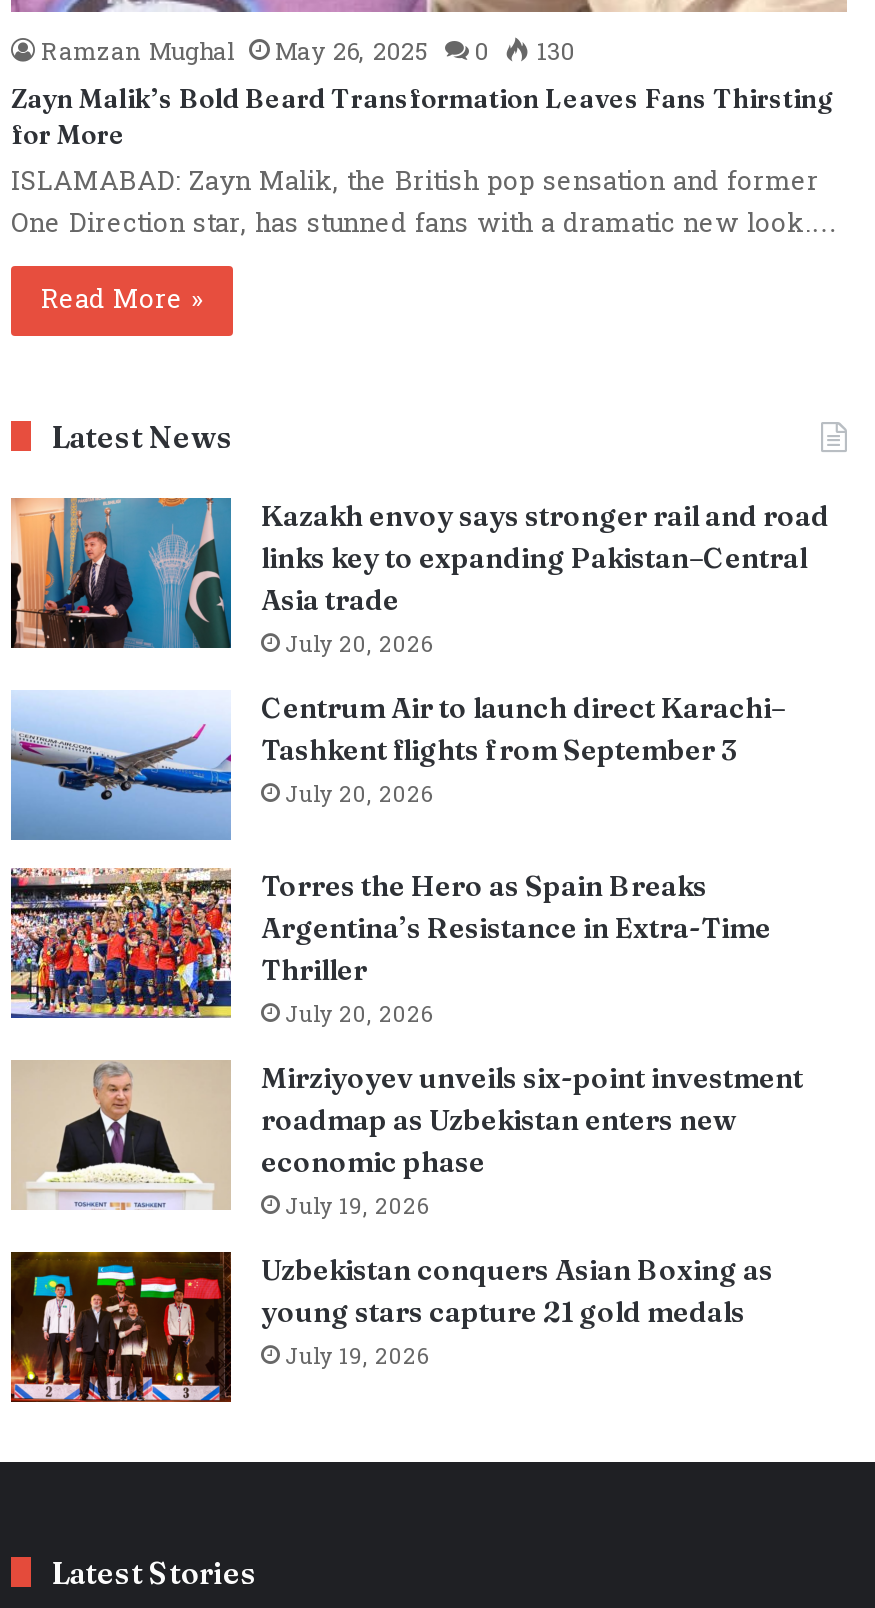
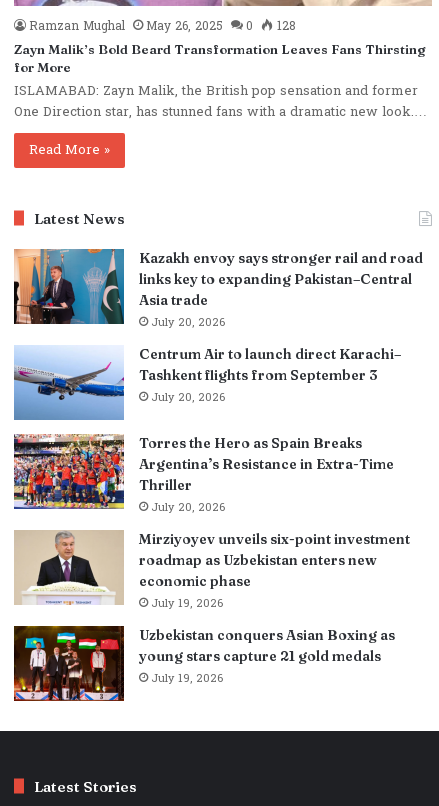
[41,30,575,74] Ramzan Mughal May 26, 2025 0 130 -> [29,15,296,37] Ramzan Mughal May 26, 2025 0 128

